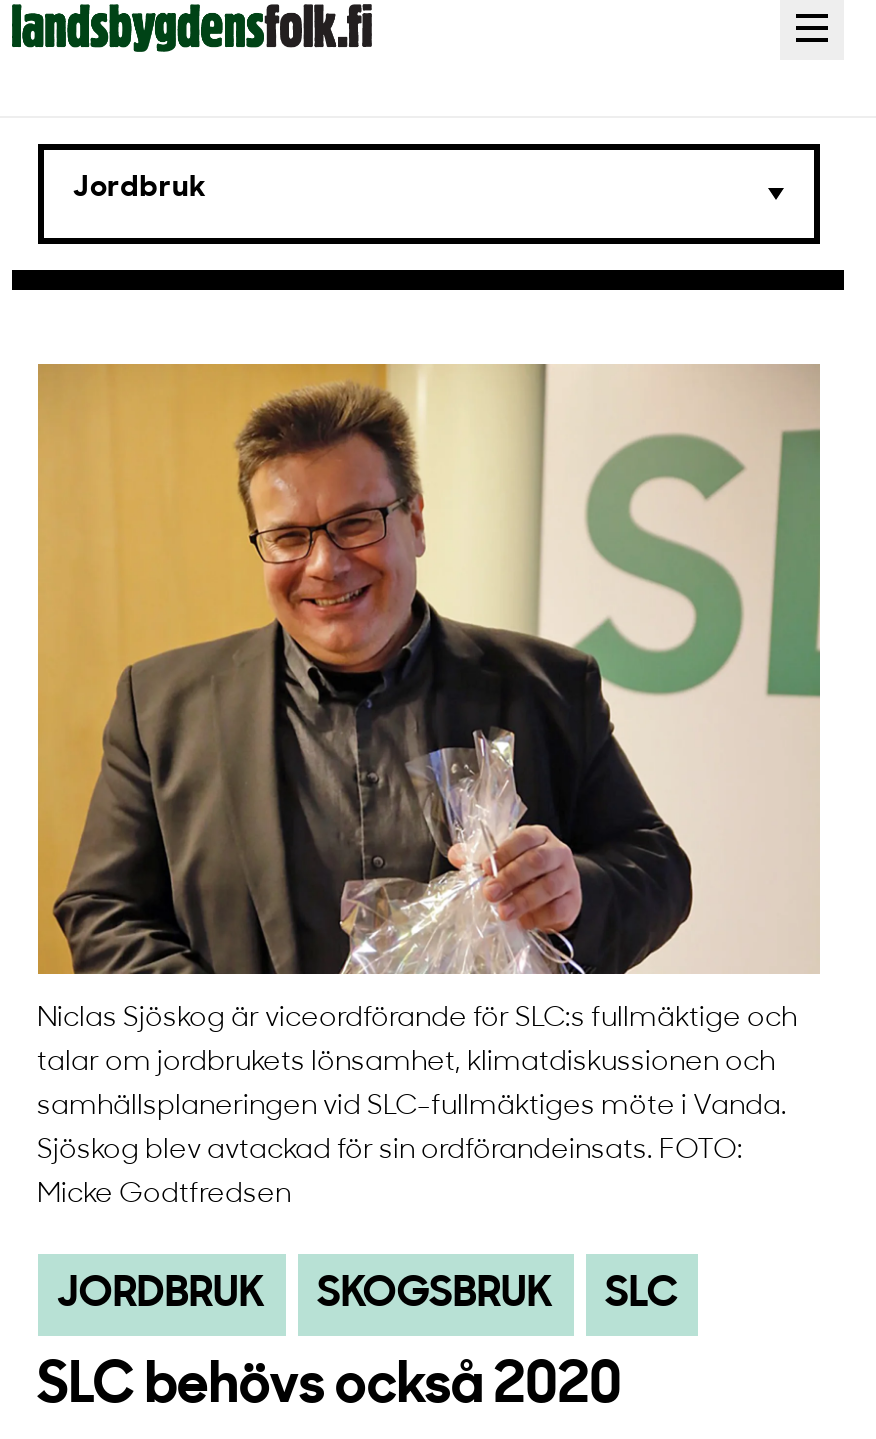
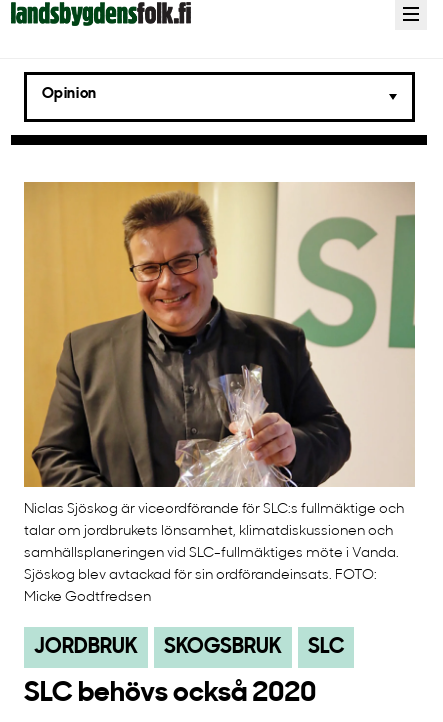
[73,173,207,203] Jordbruk -> [41,86,97,101] Opinion

